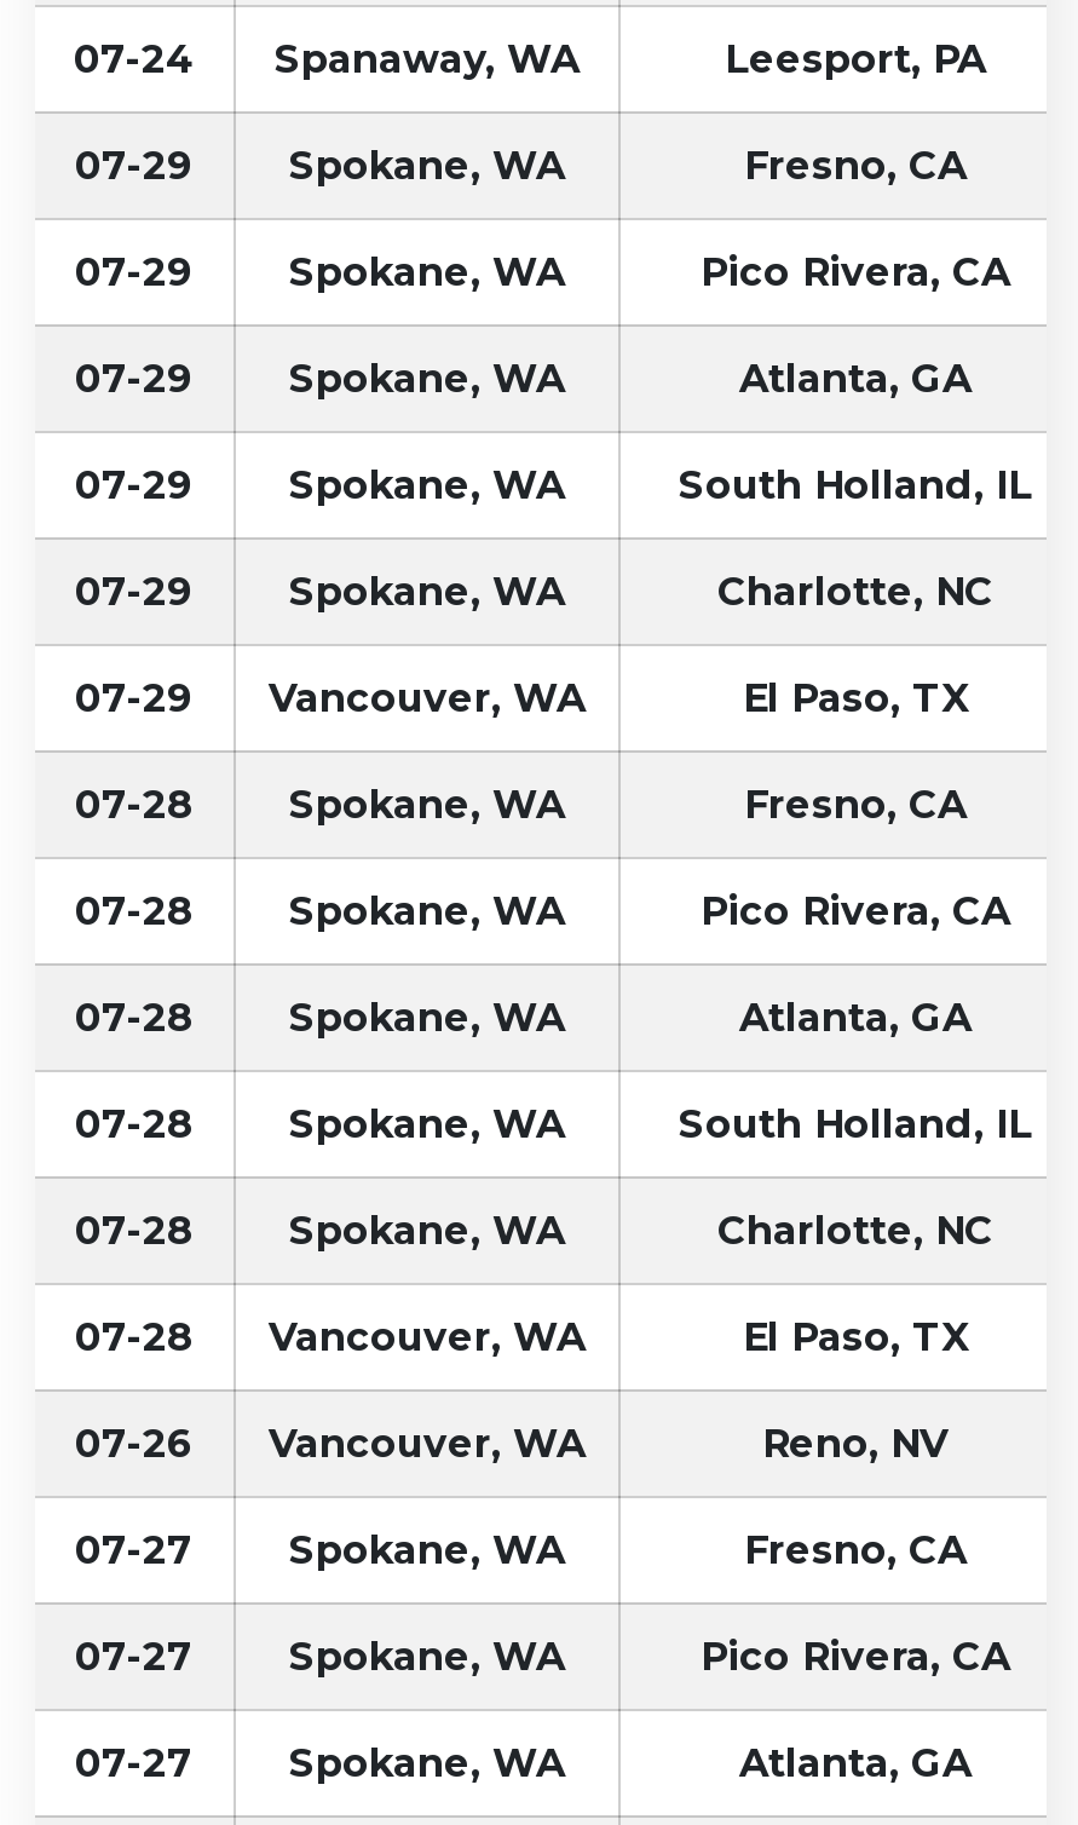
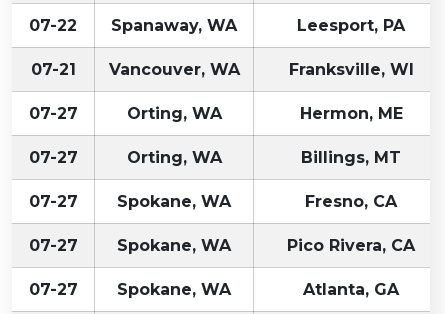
[74,35,580,81] 07-24 Spanaway, WA -> [29,16,237,35] 07-22 Spanaway, WA
[75,142,1032,720] 07-29 | Spokane, WA | Fresno, CA | 07-29 | Spokane, WA | Pico Rivera, CA | 07-29 | Spokane, WA | Atlanta, GA | 07-29 | Spokane, WA | South Holland, IL | 07-29 | Spokane, WA | Charlotte, NC | 07-29 -> [30,60,75,79] 07-21
[75,674,1032,1466] El Paso, TX | 07-28 | Spokane, WA | Fresno, CA | 07-28 | Spokane, WA | Pico Rivera, CA | 07-28 | Spokane, WA | Atlanta, GA | 07-28 | Spokane, WA | South Holland, IL | 07-28 | Spokane, WA | Charlotte, NC | 07-28 | Vancouver, WA | El Paso, TX | 07-26 | Vancouver, WA | Reno, NV -> [28,60,413,167] Franksville, WI | 07-27 | Orting, WA | Hermon, ME | 07-27 | Orting, WA | Billings, MT

